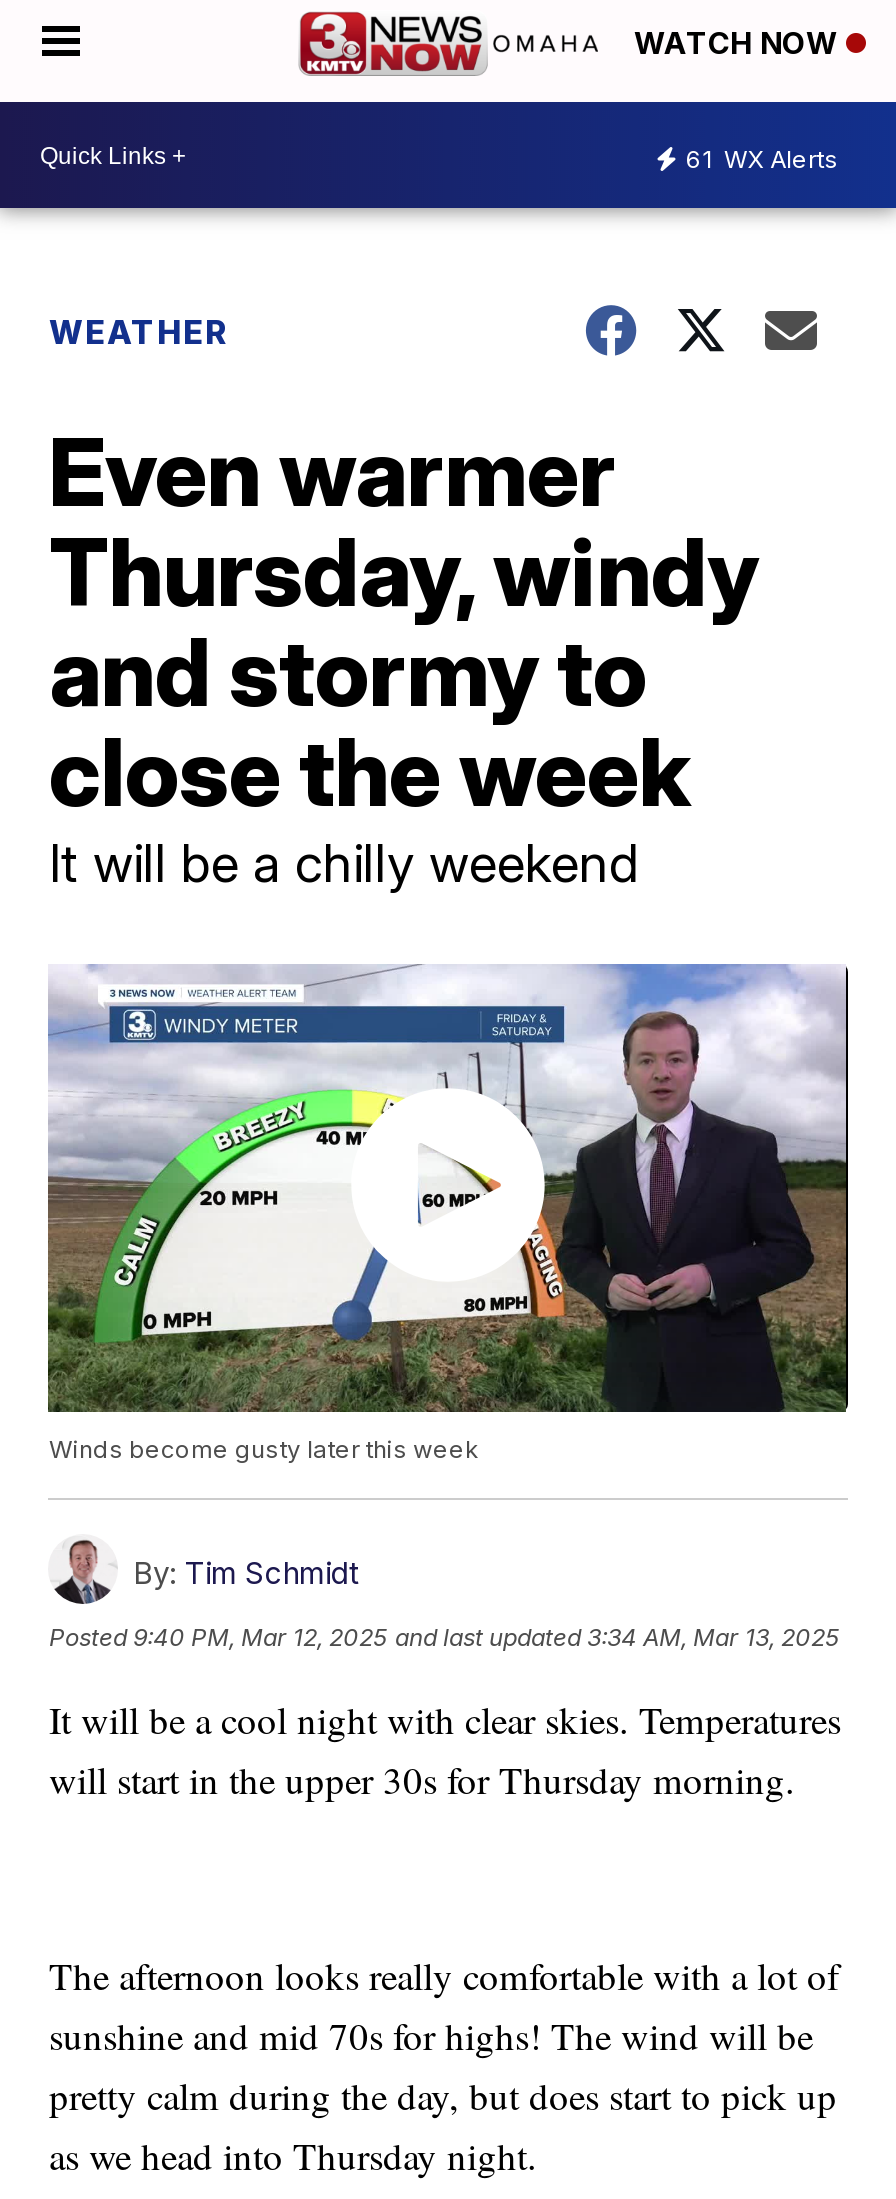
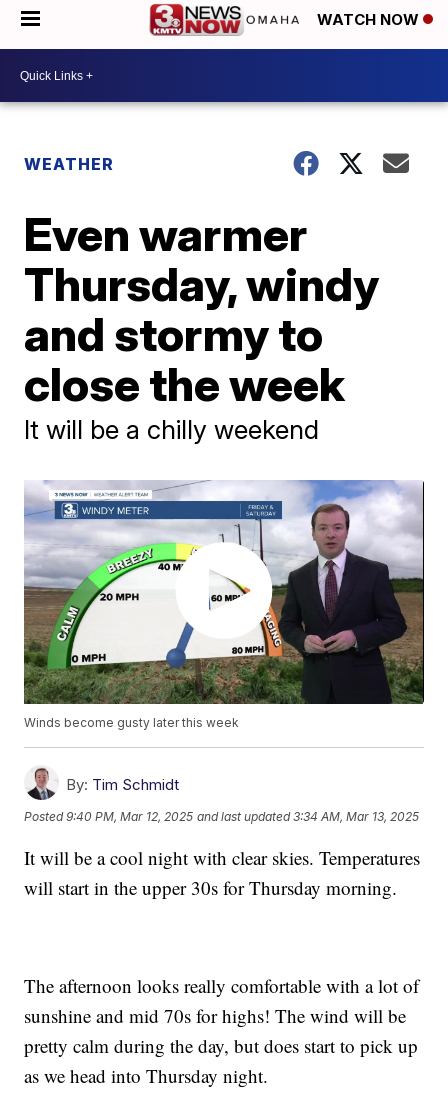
[686,143,838,173] 61 WX Alerts -> none

